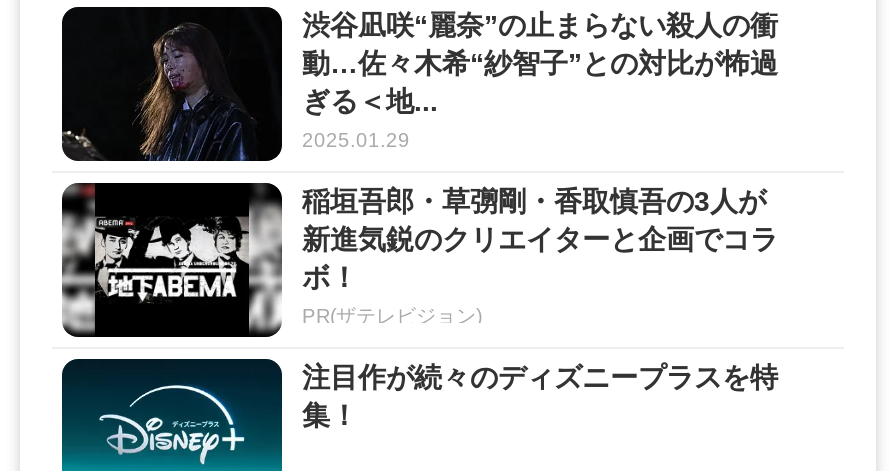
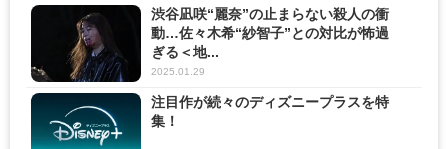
[62,183,778,337] [image] | 稲垣吾郎・草彅剛・香取慎吾の3人が | 新進気鋭のクリエイターと企画でコラ | ボ！ | PR(ザテレビジョン) -> none

